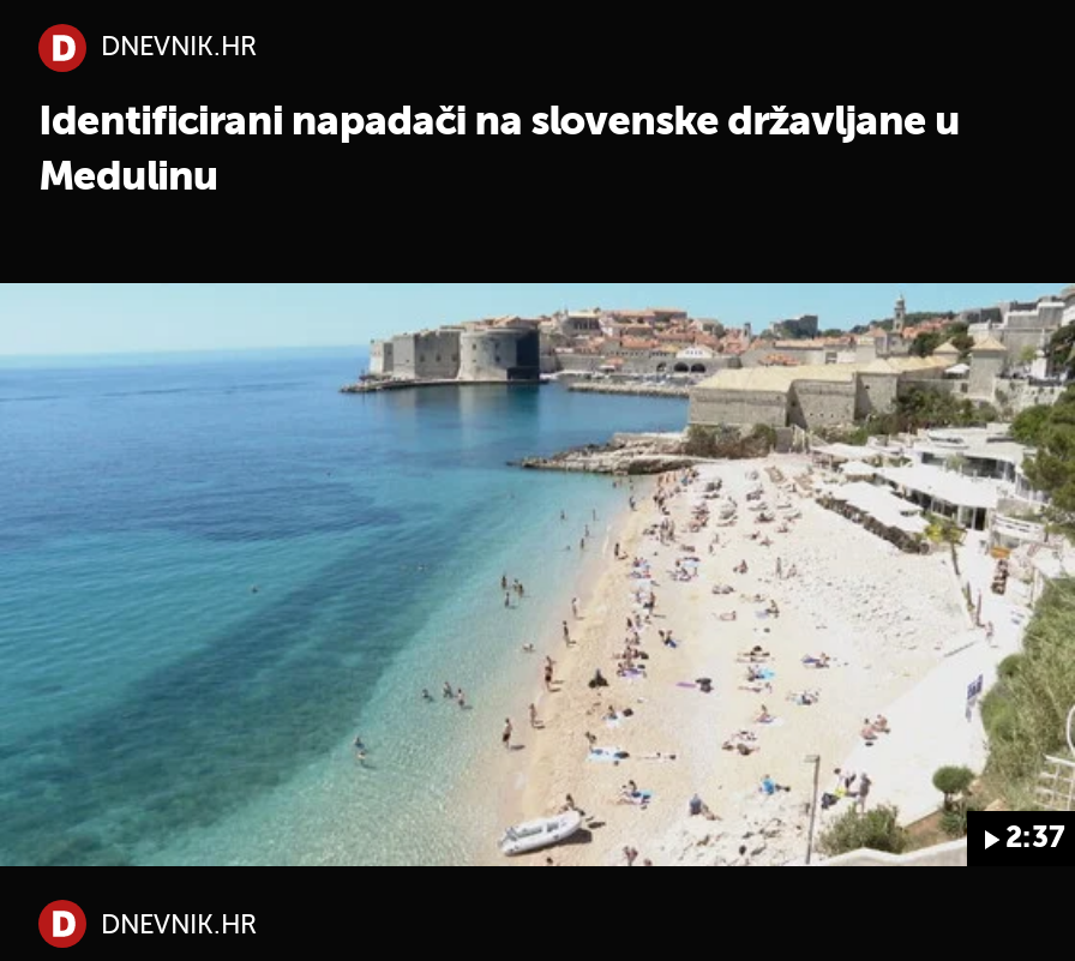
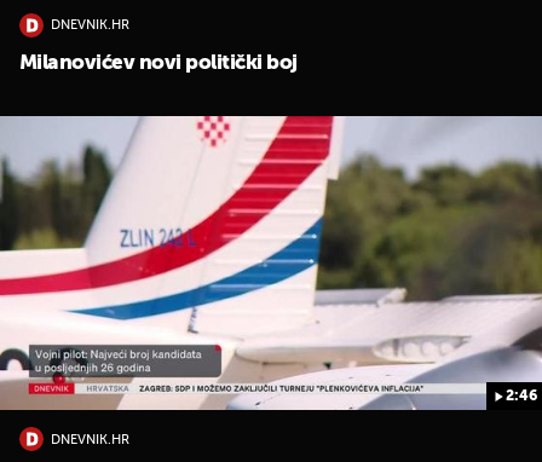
[38,102,960,198] Identificirani napadači na slovenske državljane u | Medulinu -> [19,53,297,73] Milanovićev novi politički boj
[7,281,1068,869] [image] | 2:37 -> [4,115,538,411] [image] | 2:46

